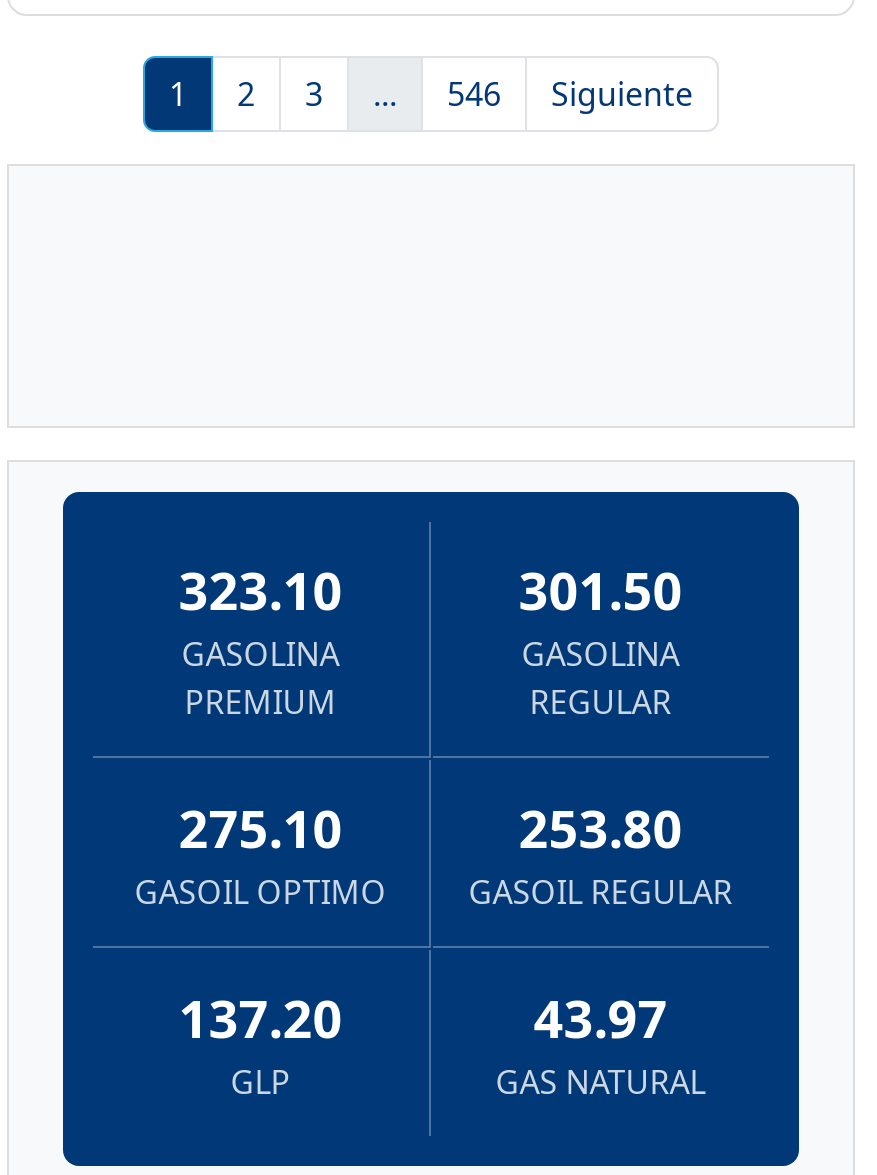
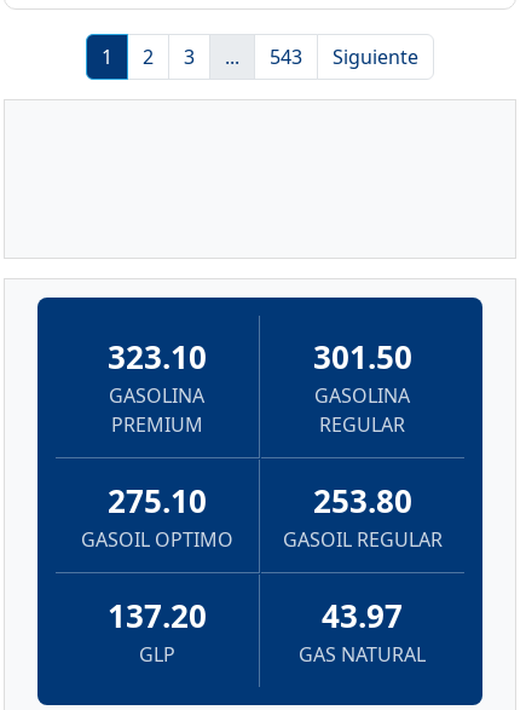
[447,71,501,115] 546 -> [270,43,302,70] 543

